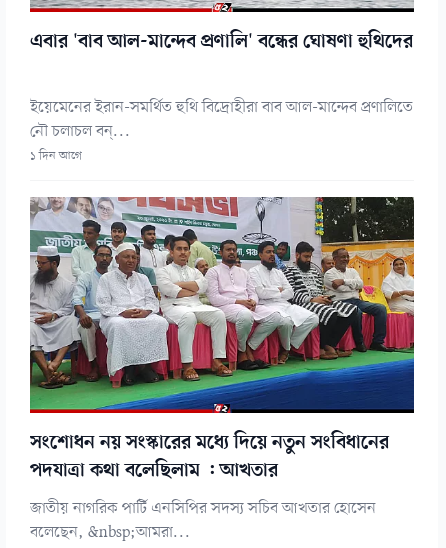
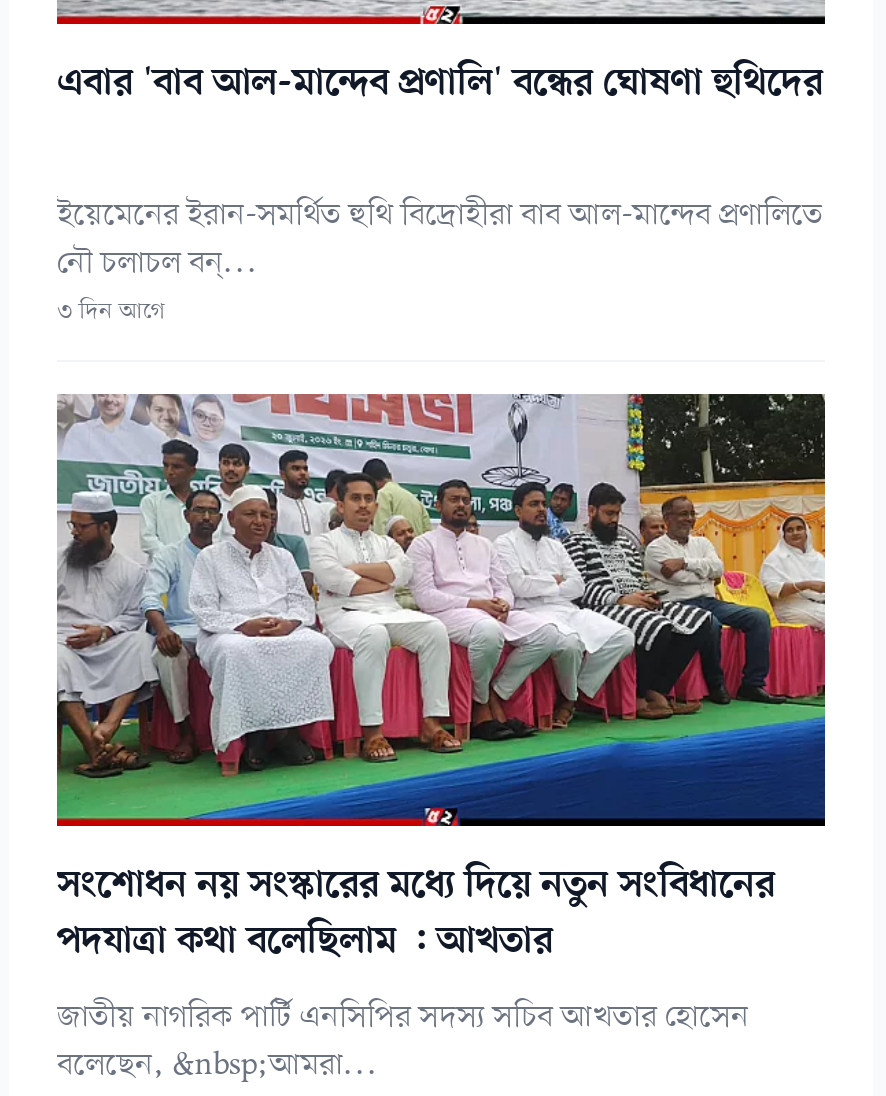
[30,148,82,164] ১ দিন আগে -> [57,296,165,328] ৩ দিন আগে

